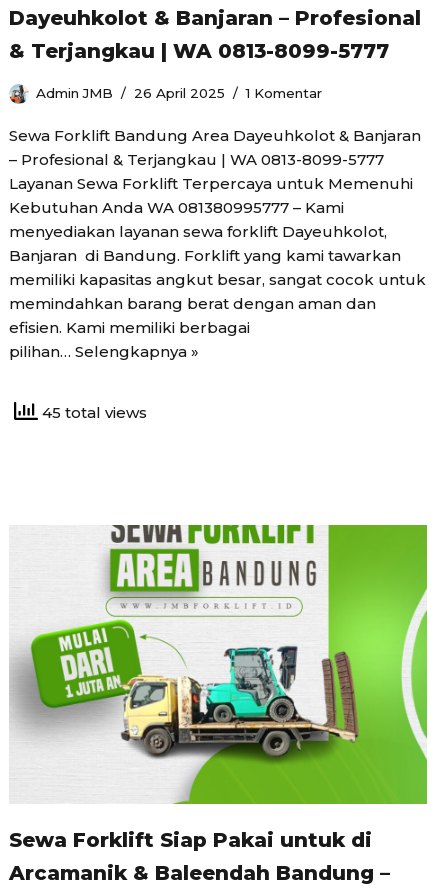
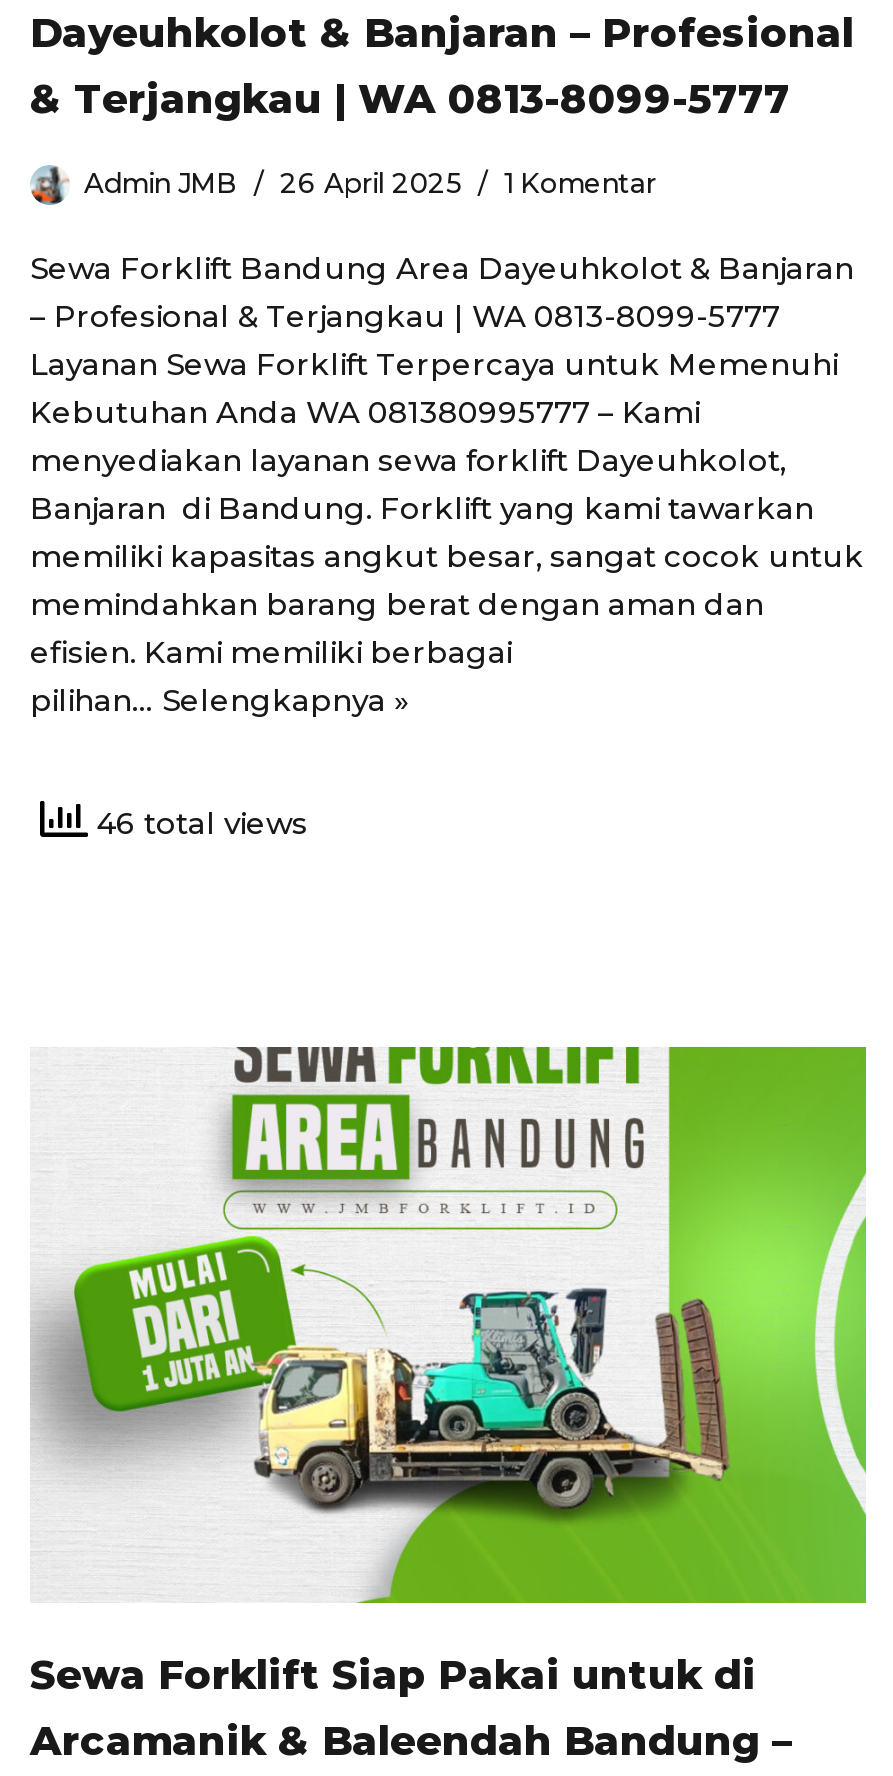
[38,403,147,422] 45 total views -> [88,804,308,842] 46 total views

